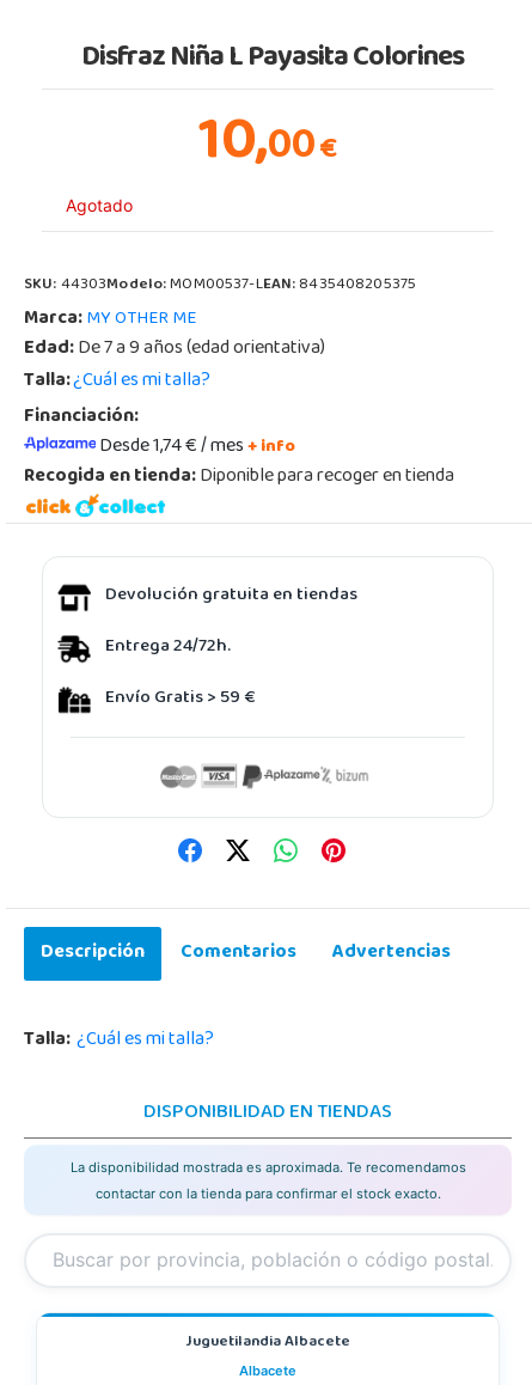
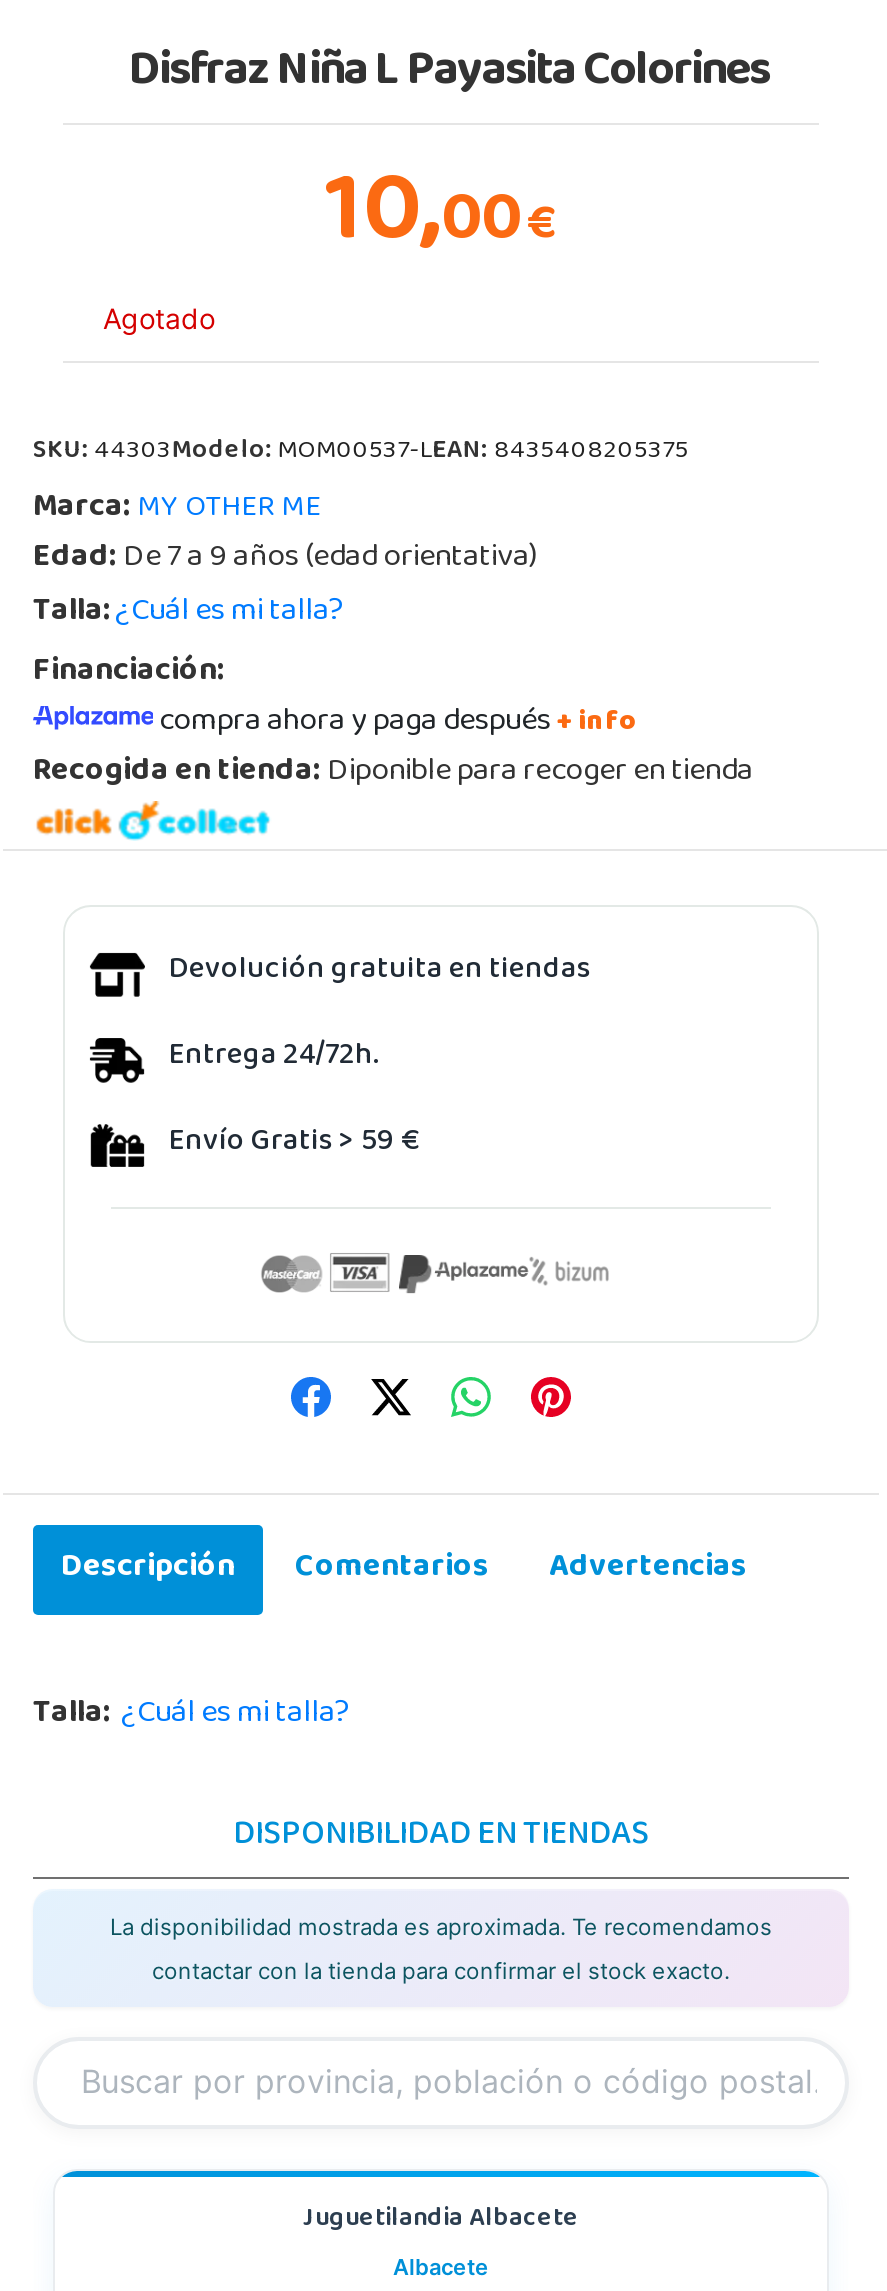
[99,428,295,466] Desde 1,74 € / mes+ info -> [159,691,637,755] compra ahora y paga después + info

